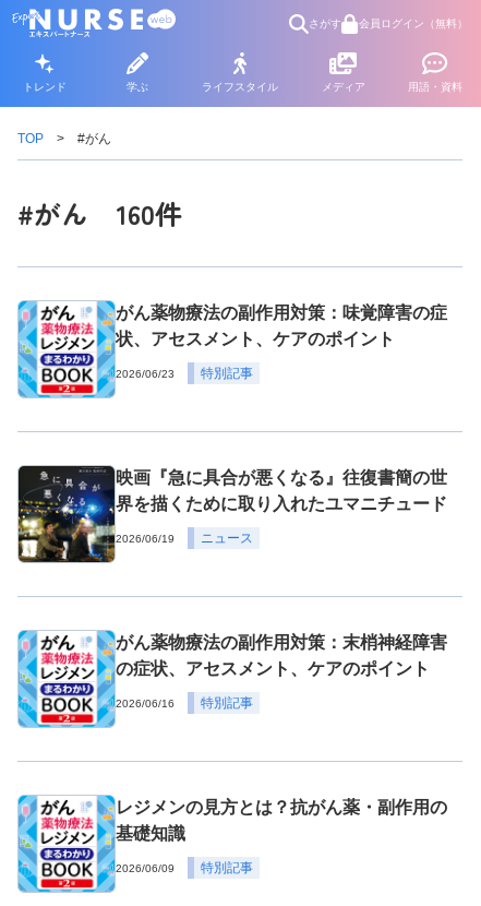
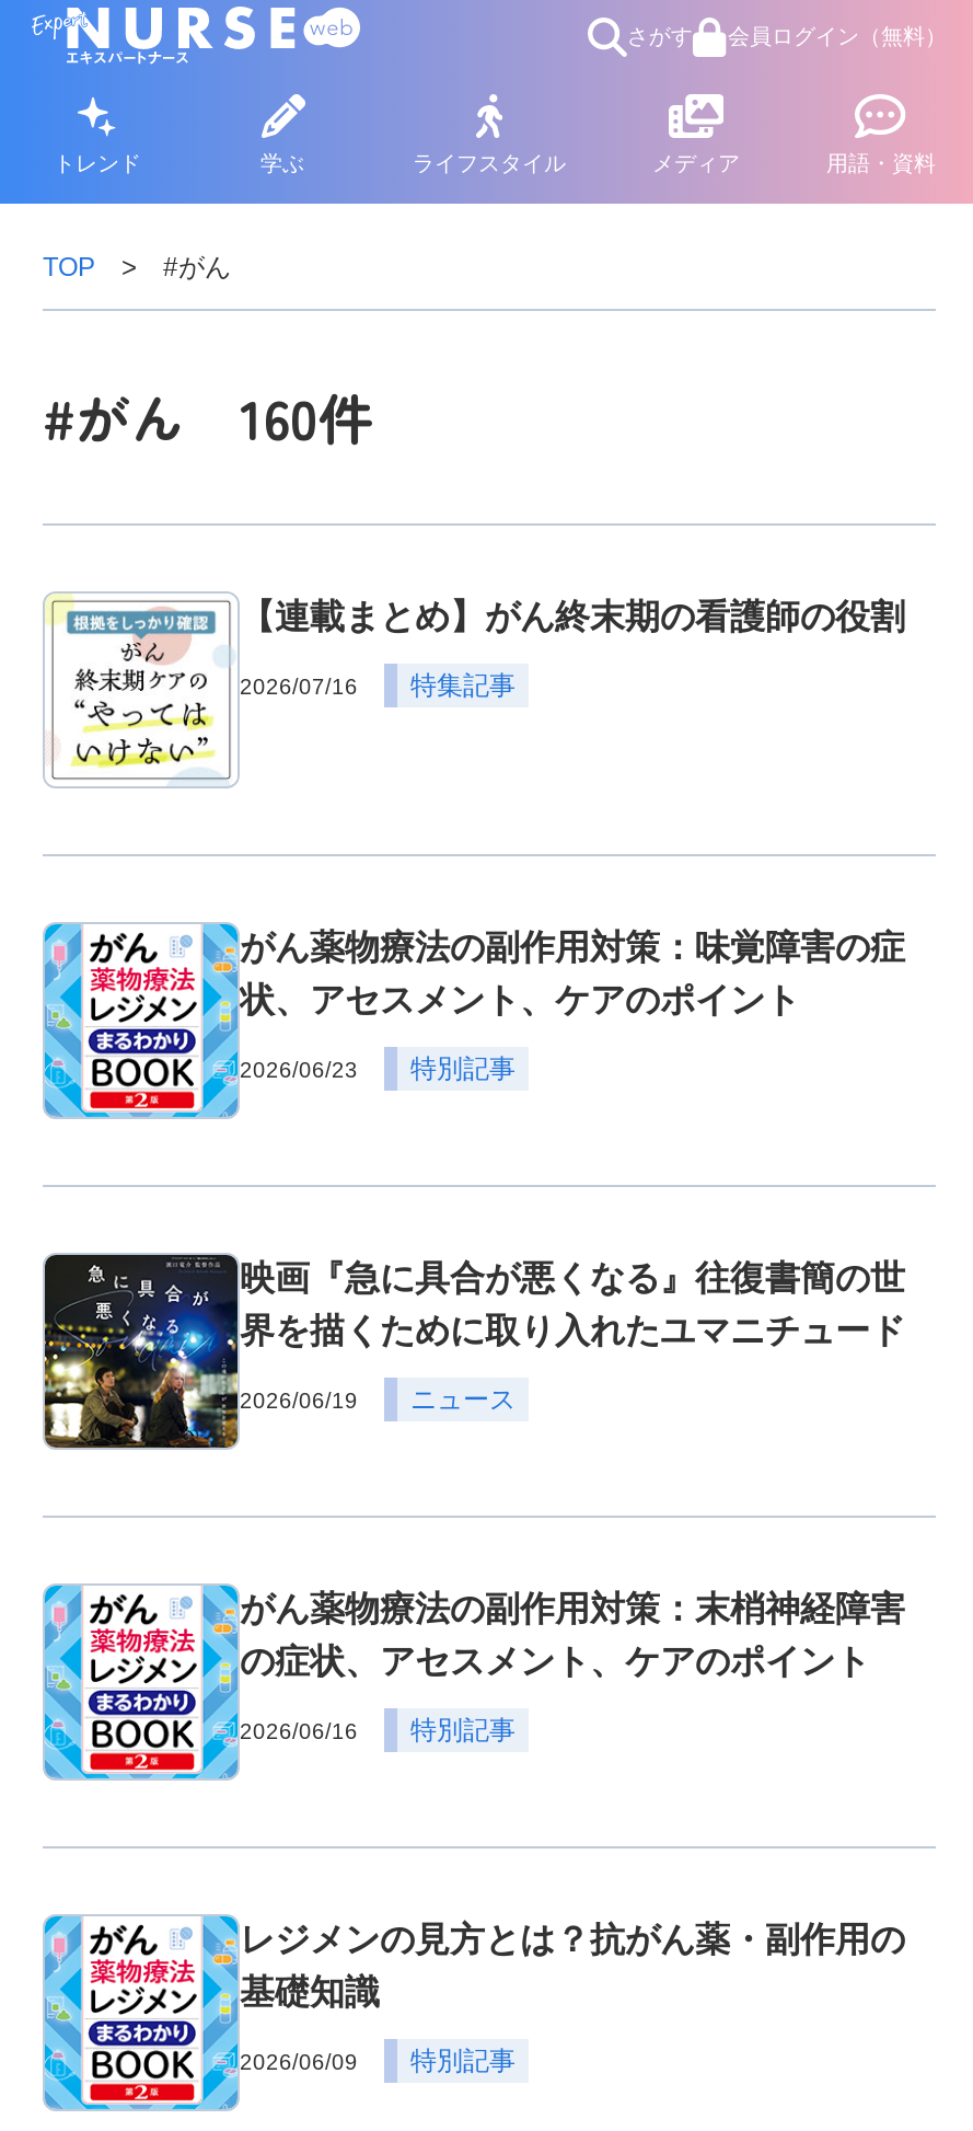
none -> [45,594,905,786] [image] | 【連載まとめ】がん終末期の看護師の役割 | 2026/07/16 | 特集記事

